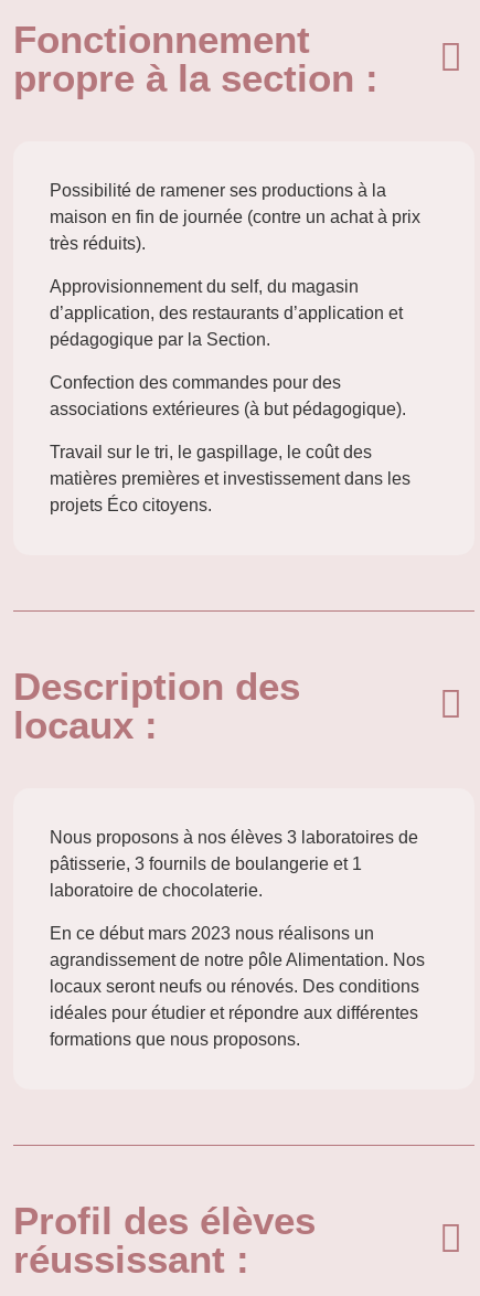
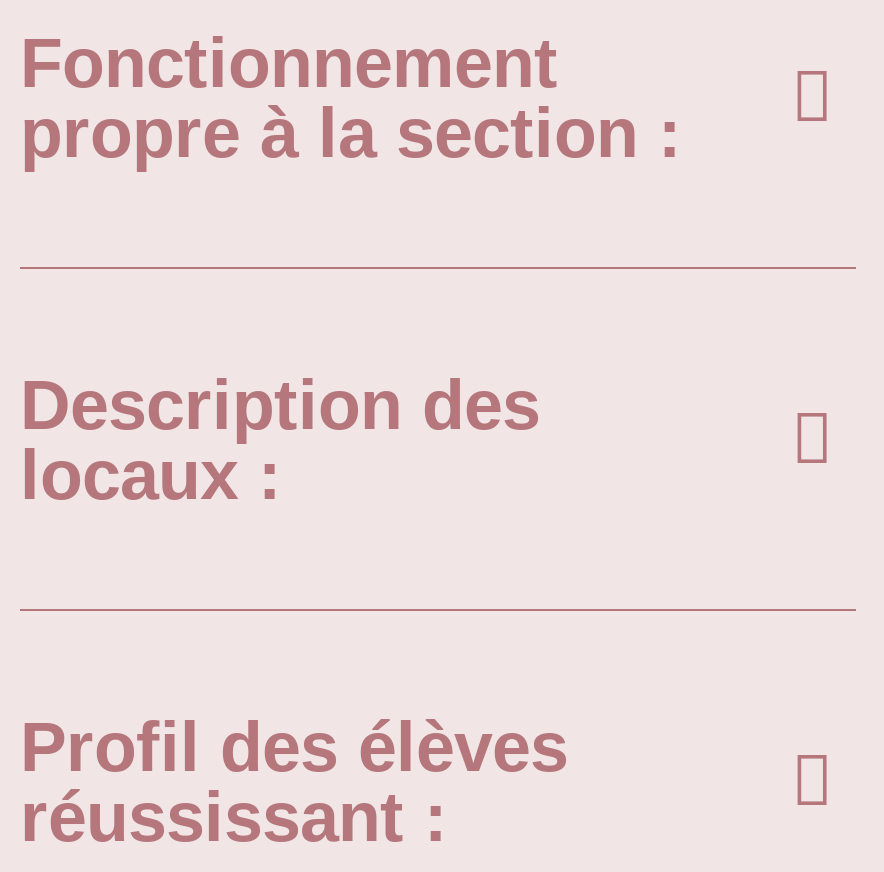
[50,181,420,514] Possibilité de ramener ses productions à la | maison en fin de journée (contre un achat à prix | très réduits). | Approvisionnement du self, du magasin | d’application, des restaurants d’application et | pédagogique par la Section. | Confection des commandes pour des | associations extérieures (à but pédagogique). | Travail sur le tri, le gaspillage, le coût des | matières premières et investissement dans les | projets Éco citoyens. -> none
[50,828,425,1049] Nous proposons à nos élèves 3 laboratoires de | pâtisserie, 3 fournils de boulangerie et 1 | laboratoire de chocolaterie. | En ce début mars 2023 nous réalisons un | agrandissement de notre pôle Alimentation. Nos | locaux seront neufs ou rénovés. Des conditions | idéales pour étudier et répondre aux différentes | formations que nous proposons. -> none

